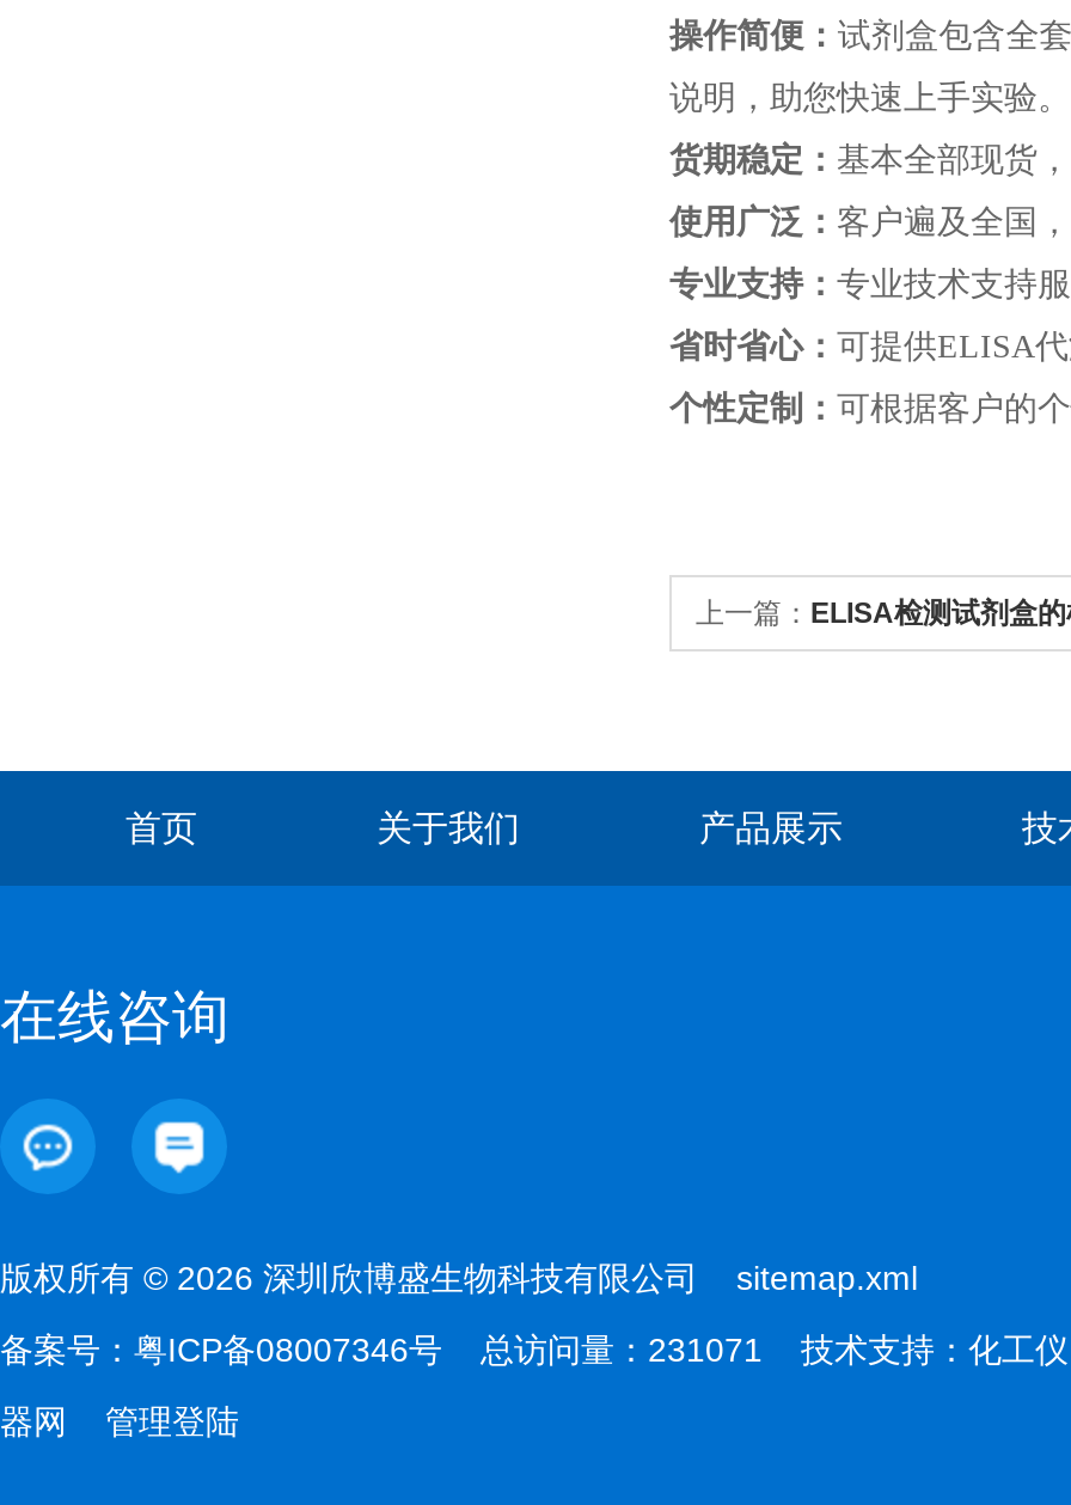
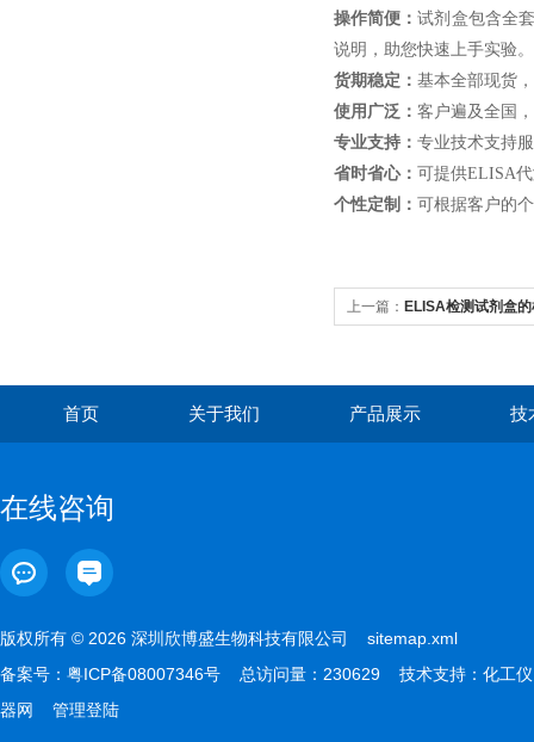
[0,1330,1069,1369] 备案号：粤ICP备08007346号总访问量：231071 技术支持：化工仪 -> [0,664,533,684] 备案号：粤ICP备08007346号总访问量：230629 技术支持：化工仪

